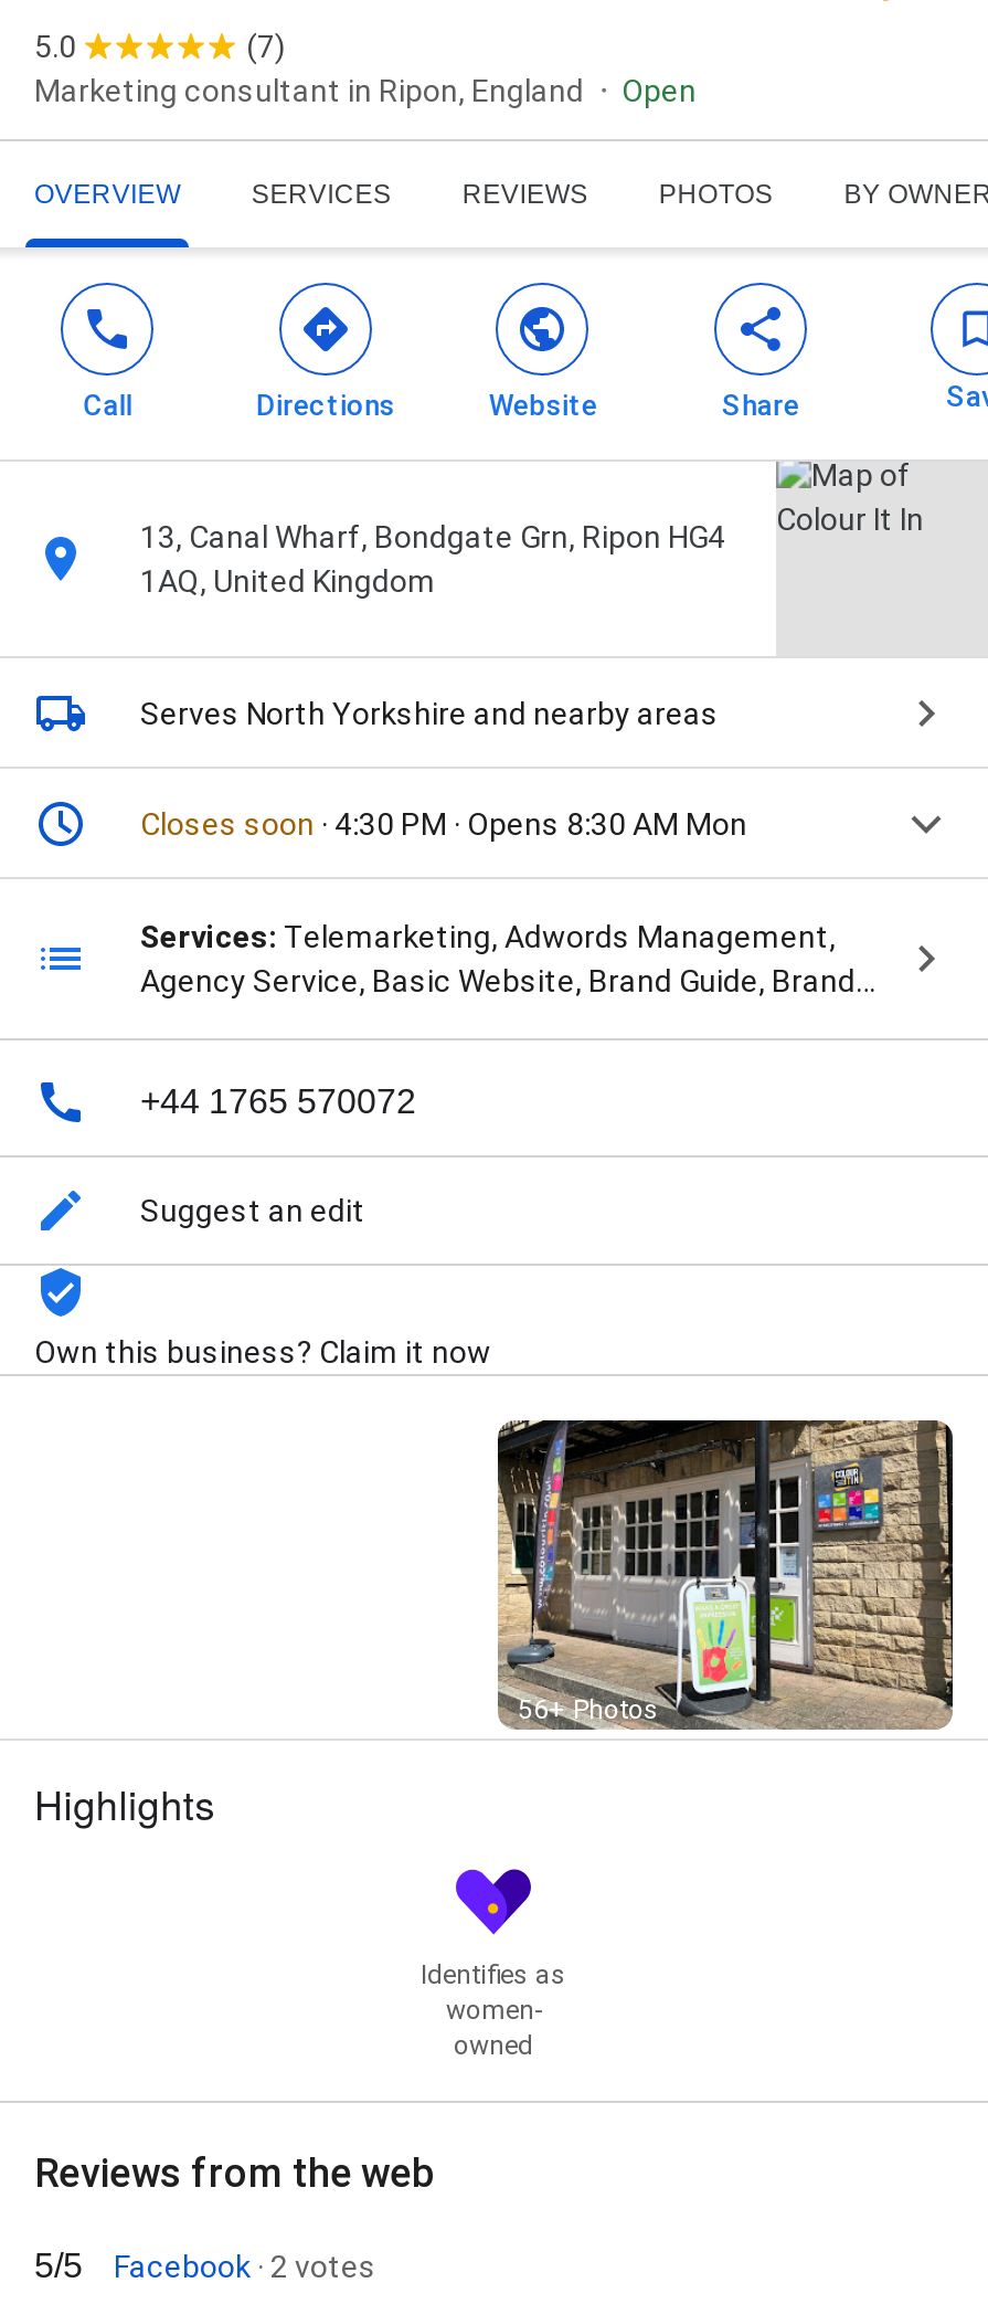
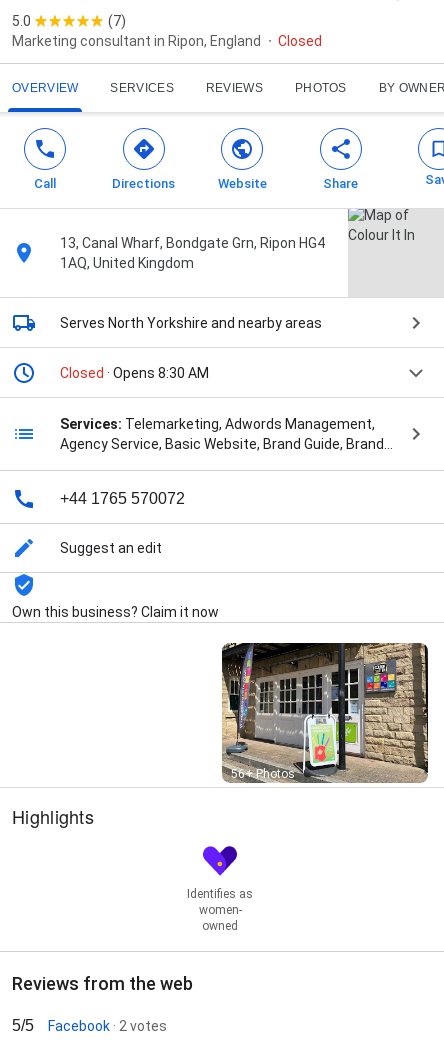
[622,73,697,109] Open -> [278,33,322,49] Closed
[140,807,747,842] Closes soon · 4:30 PM · Opens 8:30 AM Mon -> [60,365,209,381] Closed · Opens 8:30 AM

